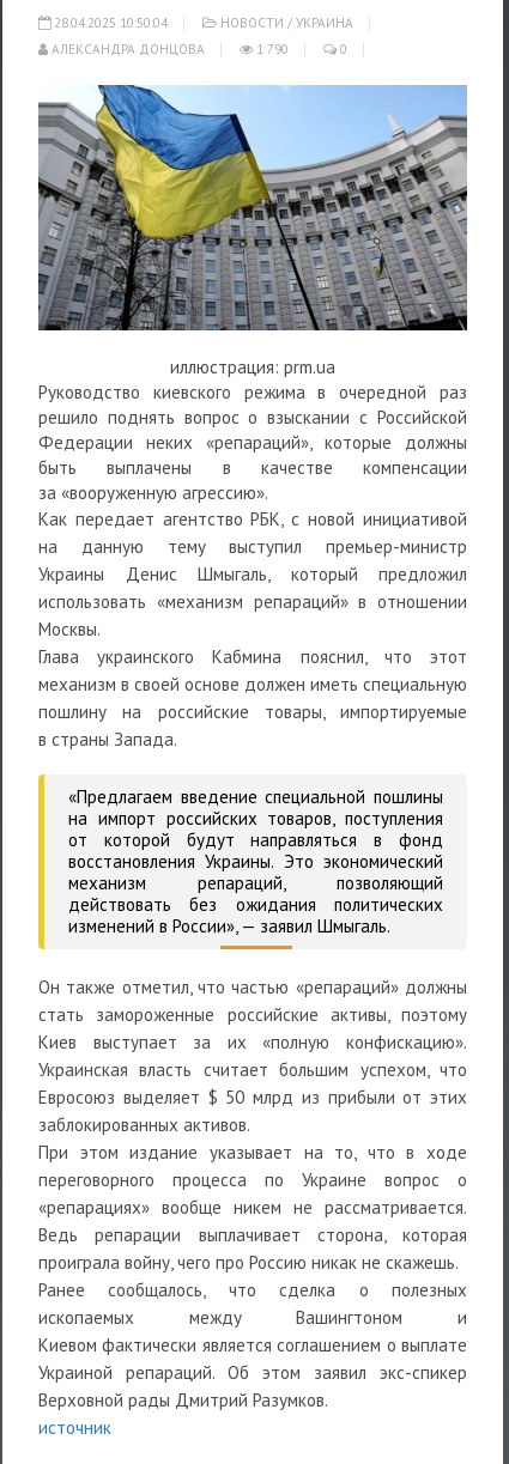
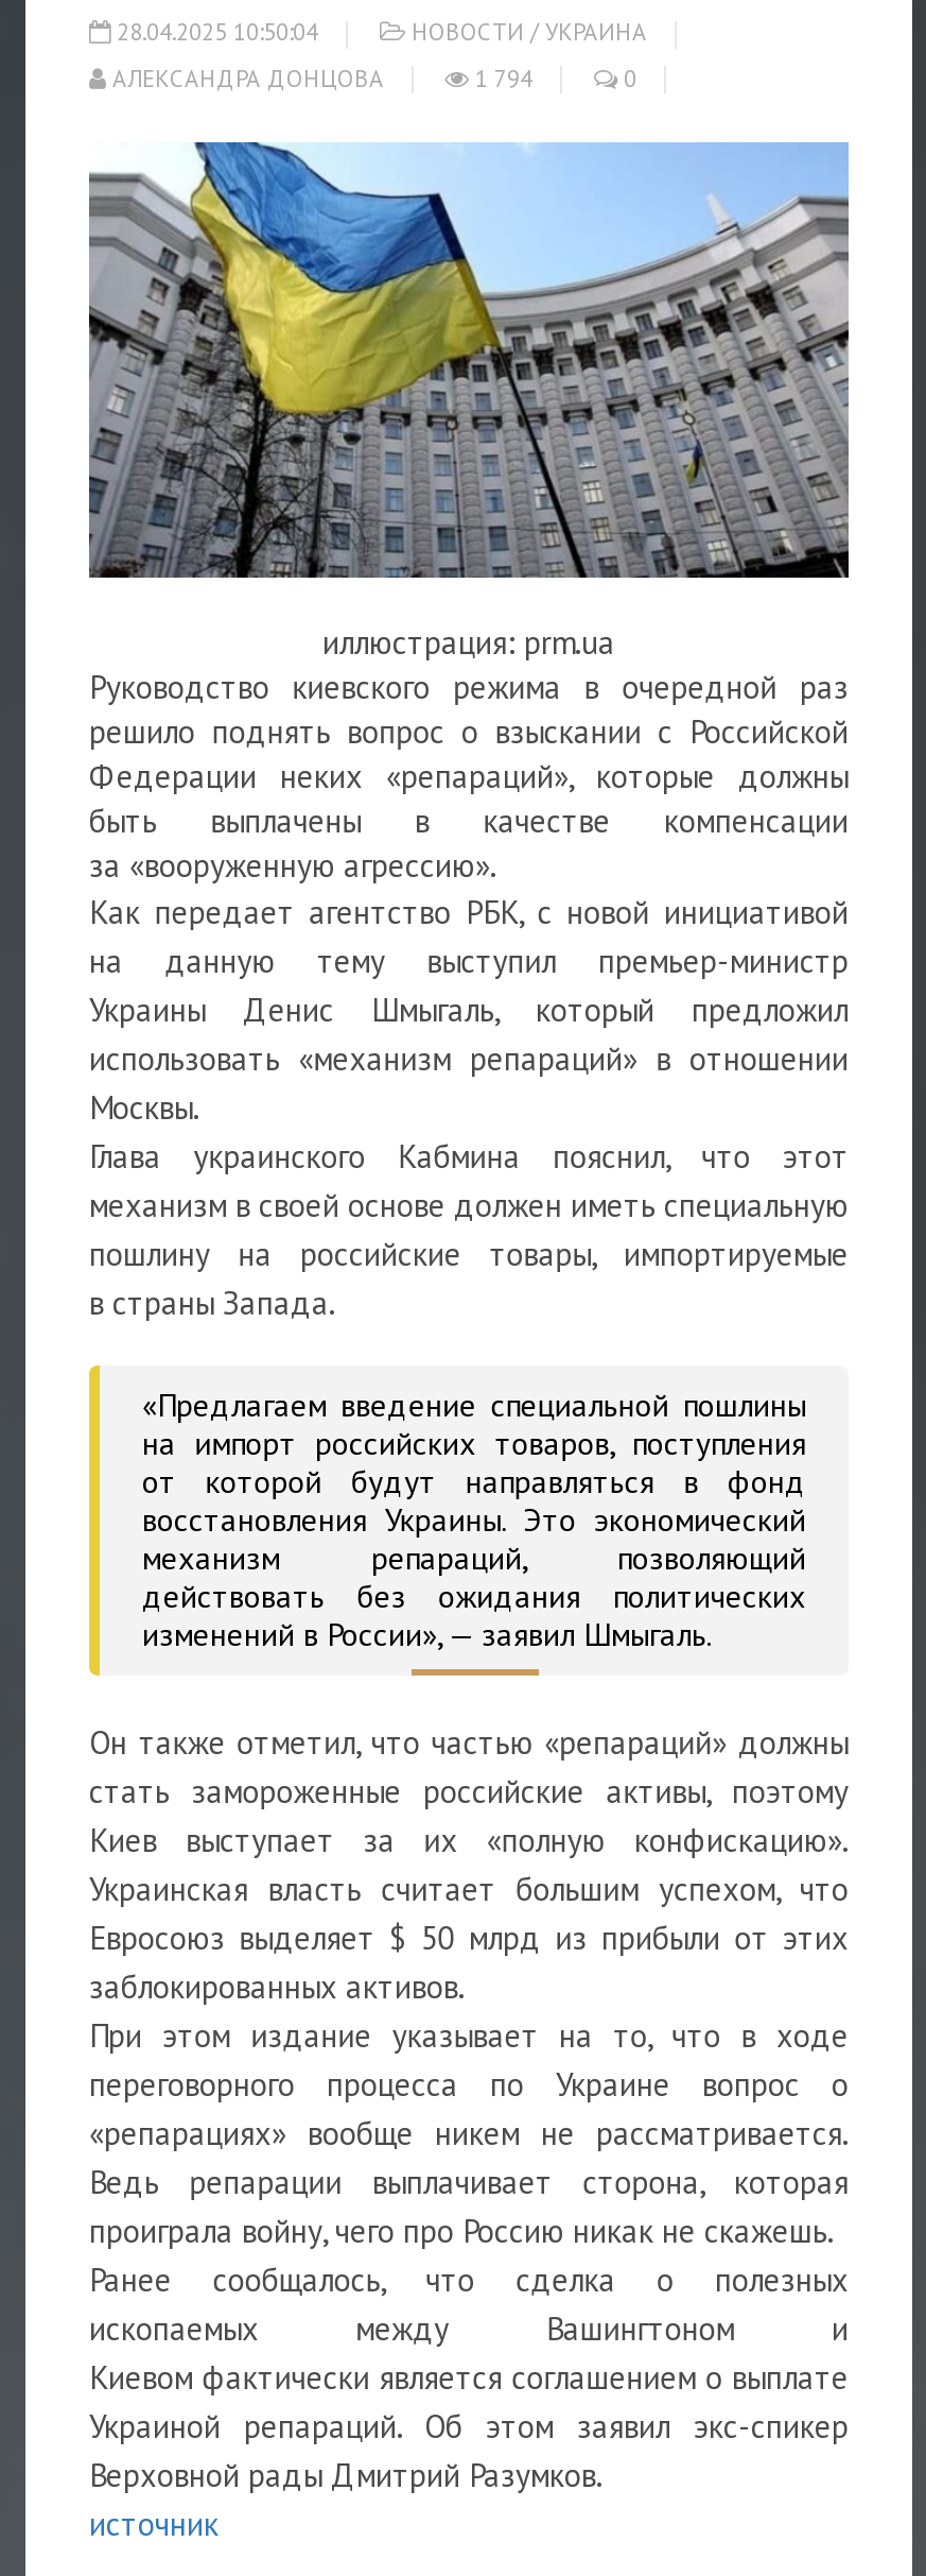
[253,41,289,58] 1 790 -> [469,64,532,94] 1 794

